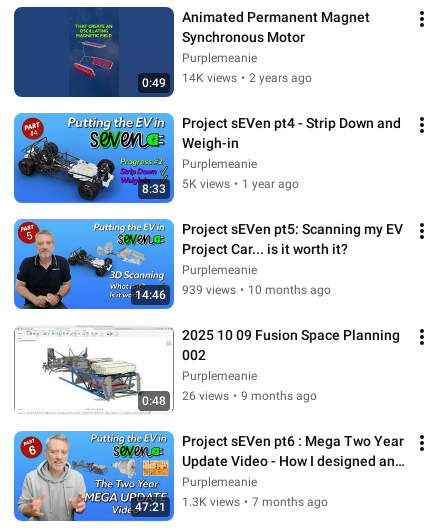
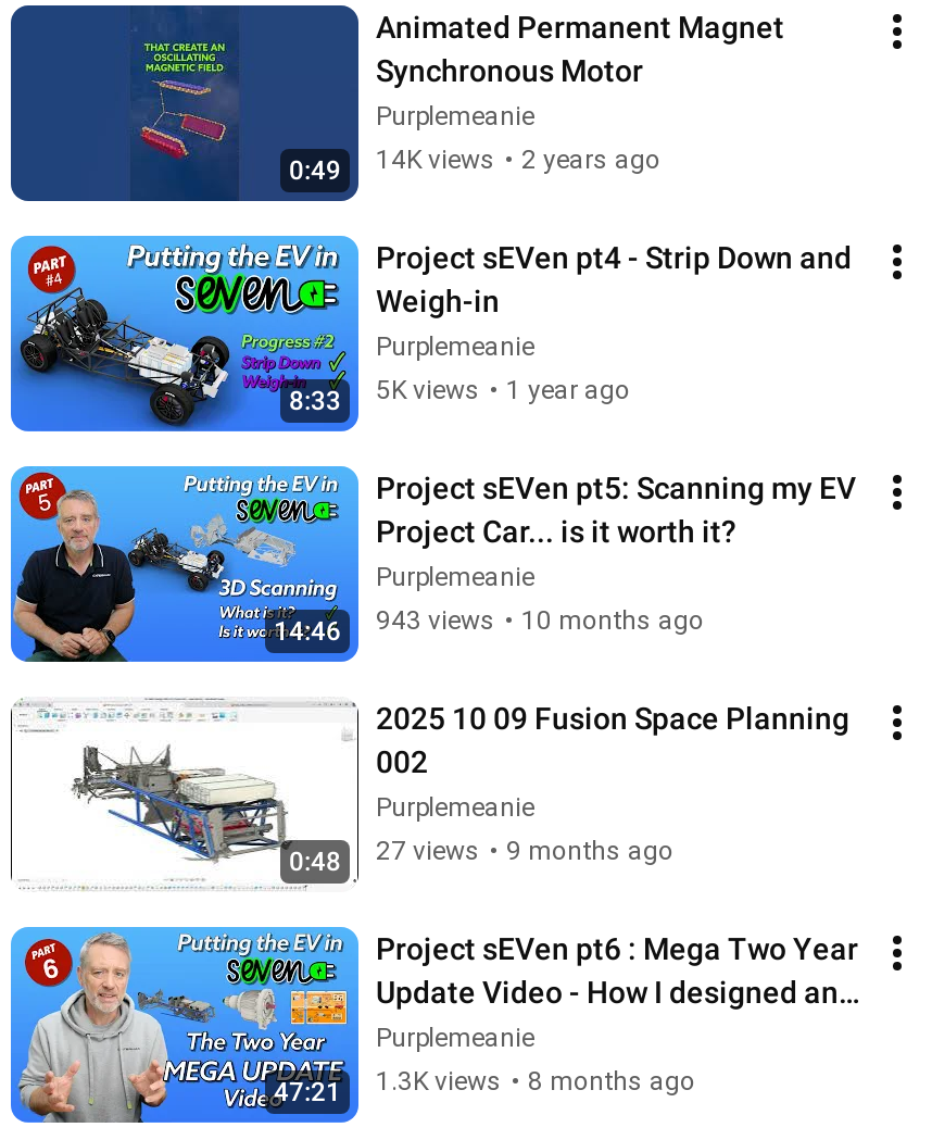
[182,283,331,297] 939 views • 10 months ago -> [376,605,704,636] 943 views • 10 months ago
[182,389,317,403] 26 views • 9 months ago -> [376,836,673,866] 27 views • 9 months ago
[182,495,328,509] 1.3K views • 7 months ago -> [376,1066,695,1097] 1.3K views • 8 months ago

